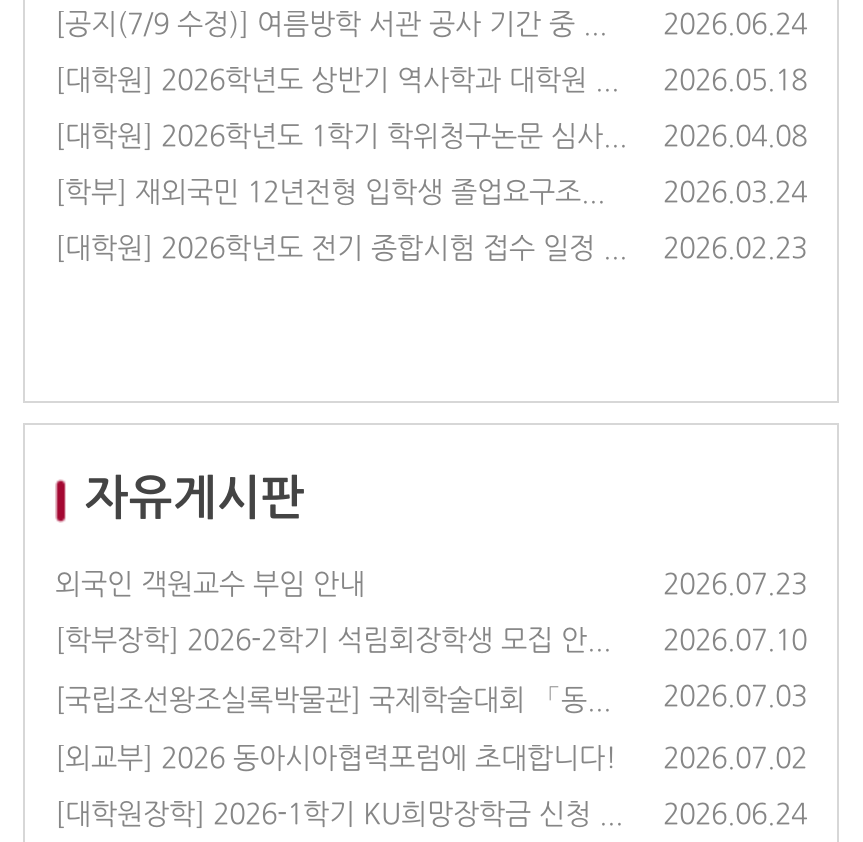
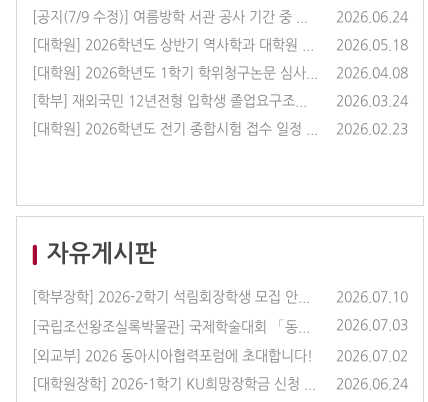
[55,571,807,601] 외국인 객원교수 부임 안내 | 2026.07.23 -> none

